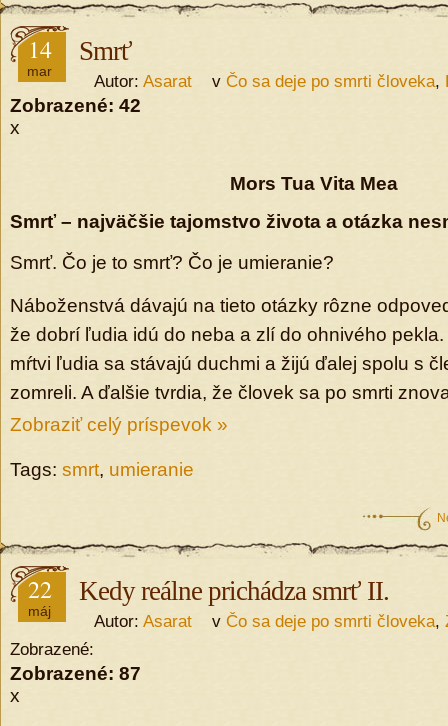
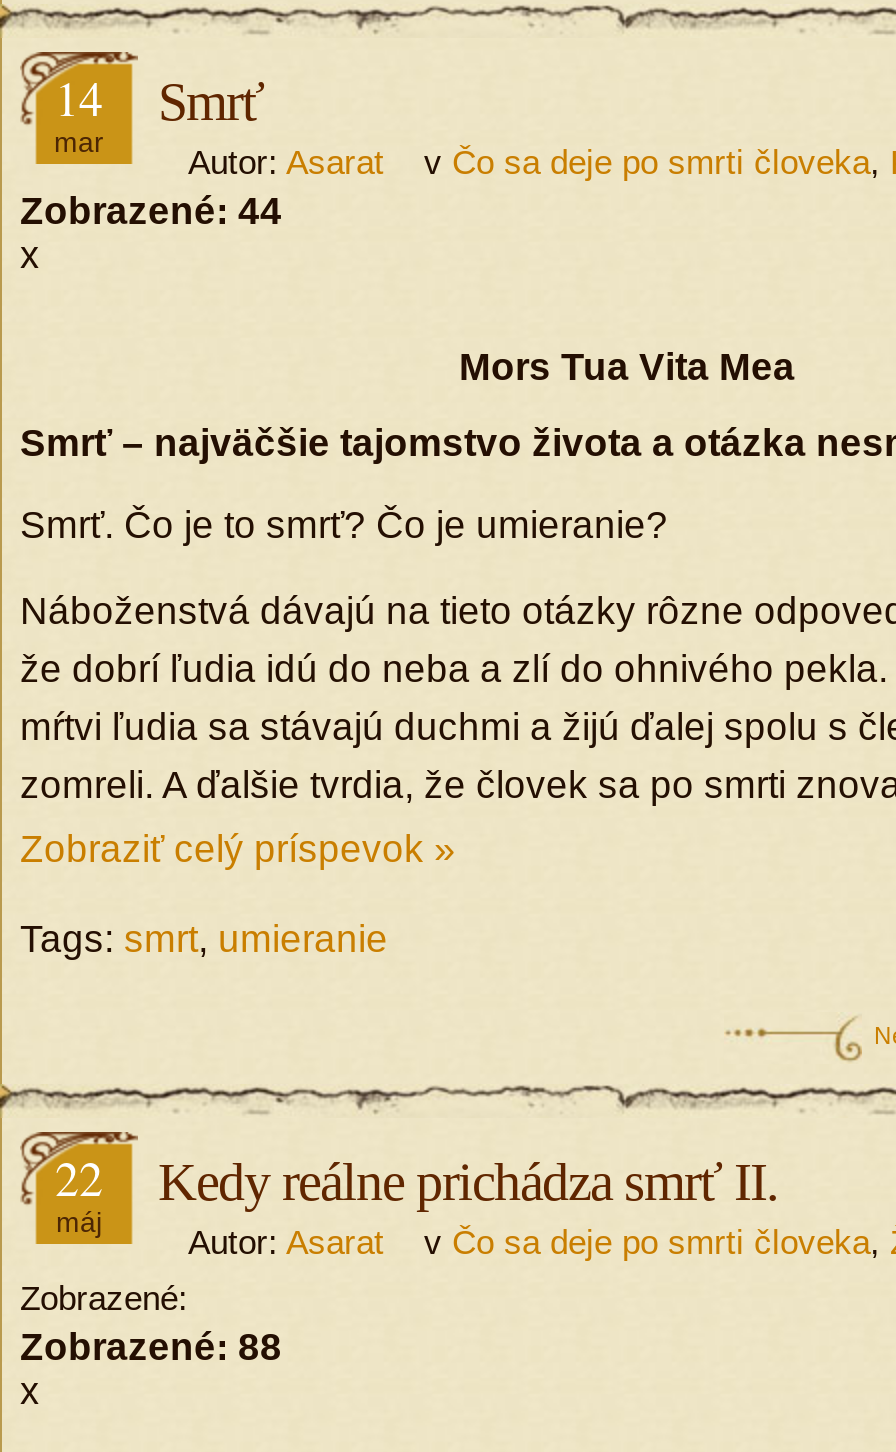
[10,95,141,116] Zobrazené: 42 -> [20,190,282,232] Zobrazené: 44
[10,663,141,684] Zobrazené: 87 -> [20,1326,282,1368] Zobrazené: 88

